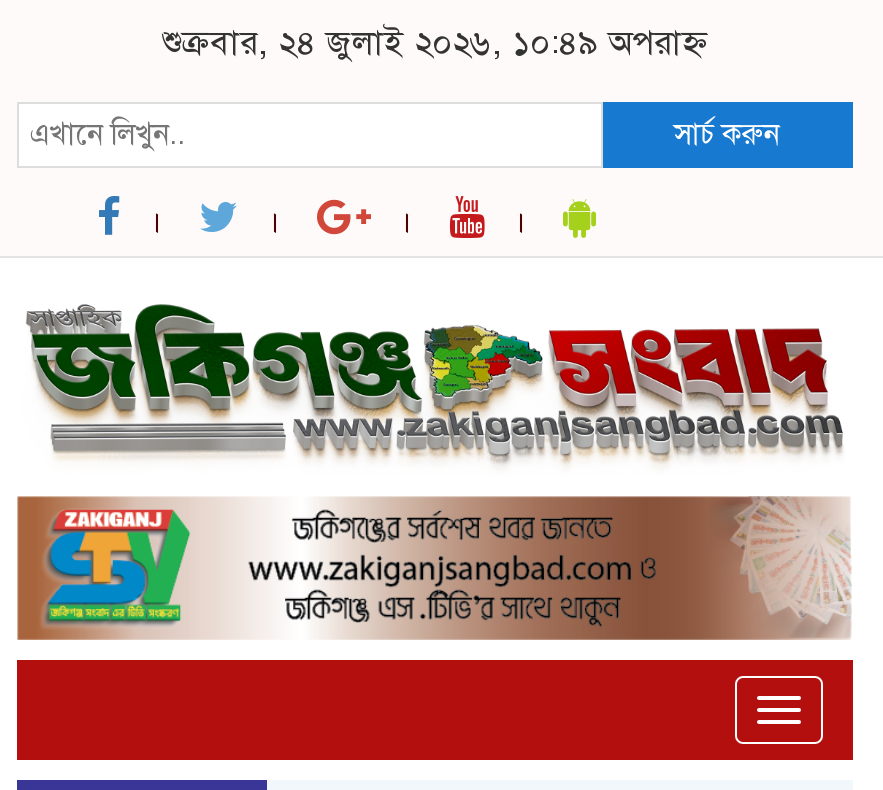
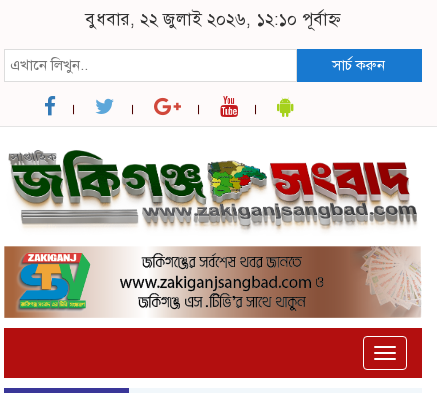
[162,22,708,64] শুক্রবার, ২৪ জুলাই ২০২৬, ১০:৪৯ অপরাহ্ন -> [85,9,341,30] বুধবার, ২২ জুলাই ২০২৬, ১২:১০ পূর্বাহ্ন

